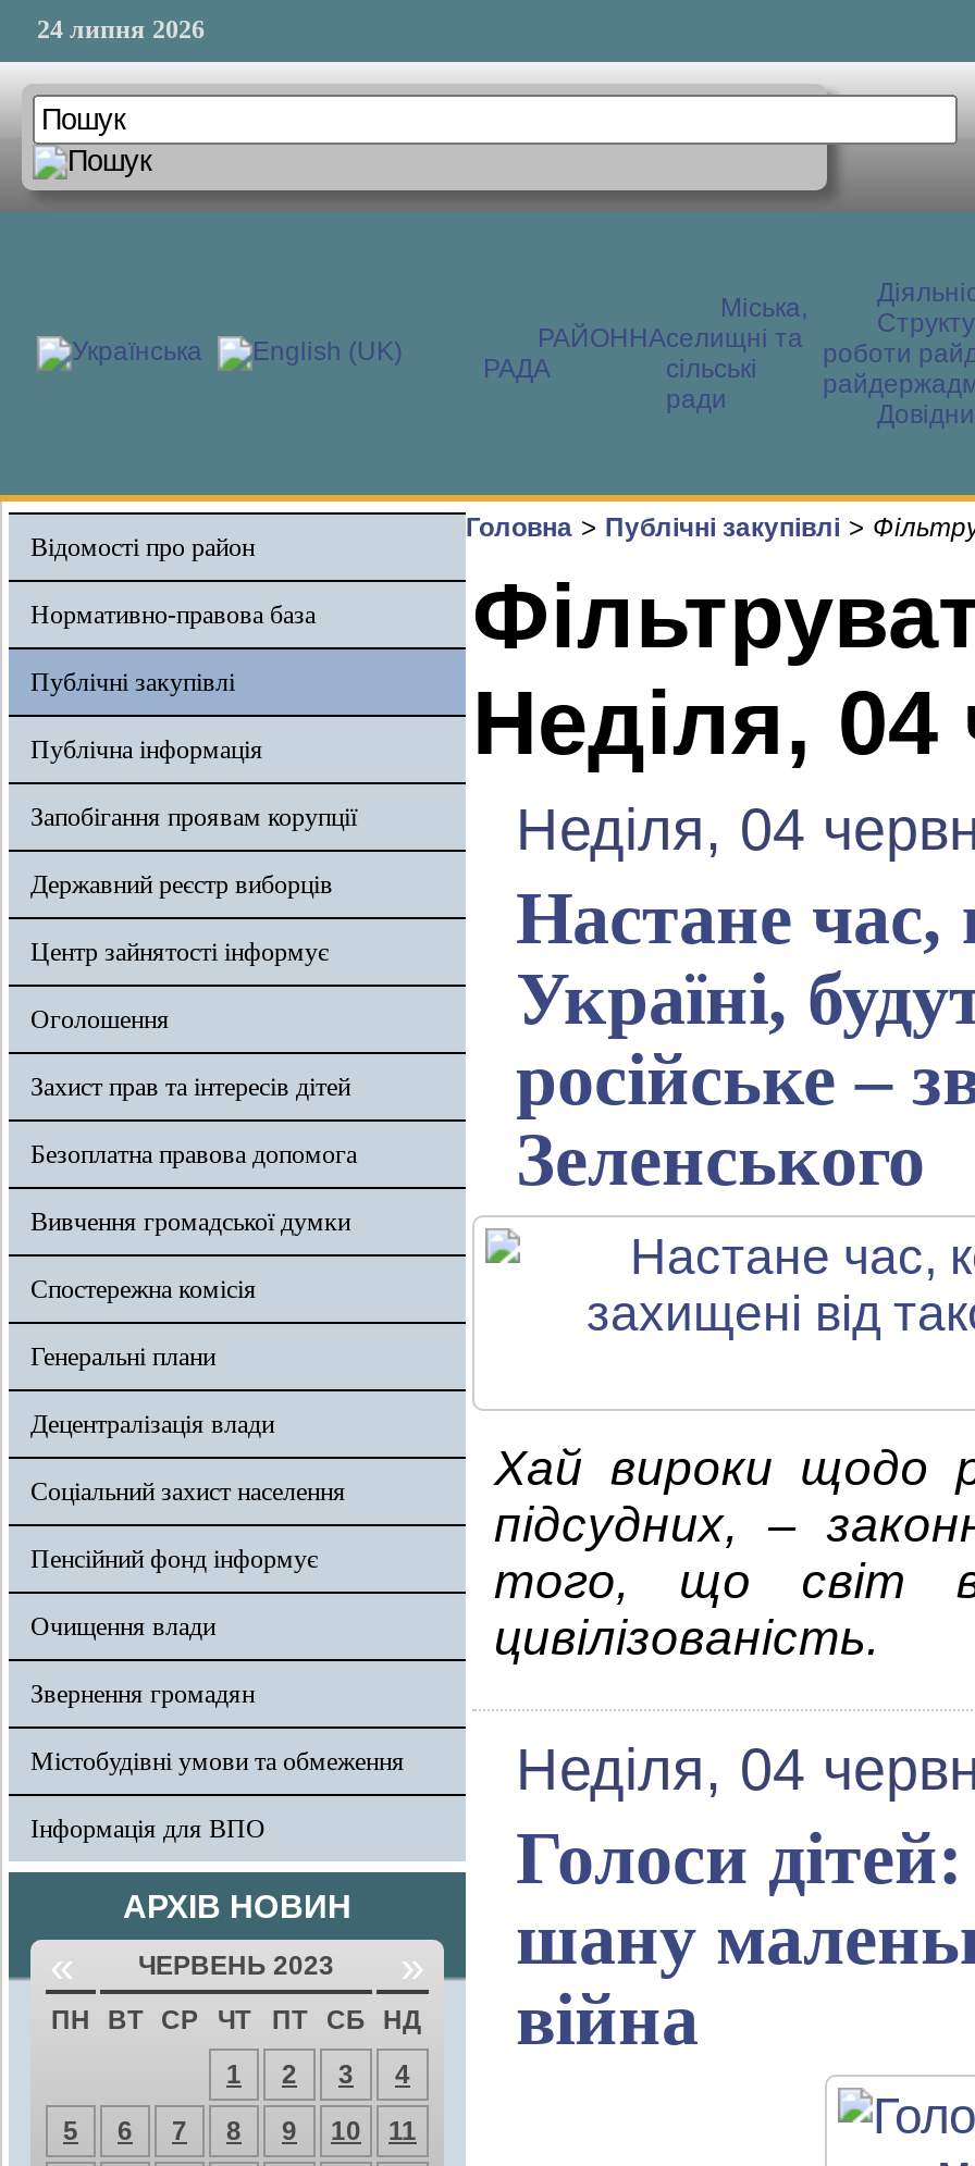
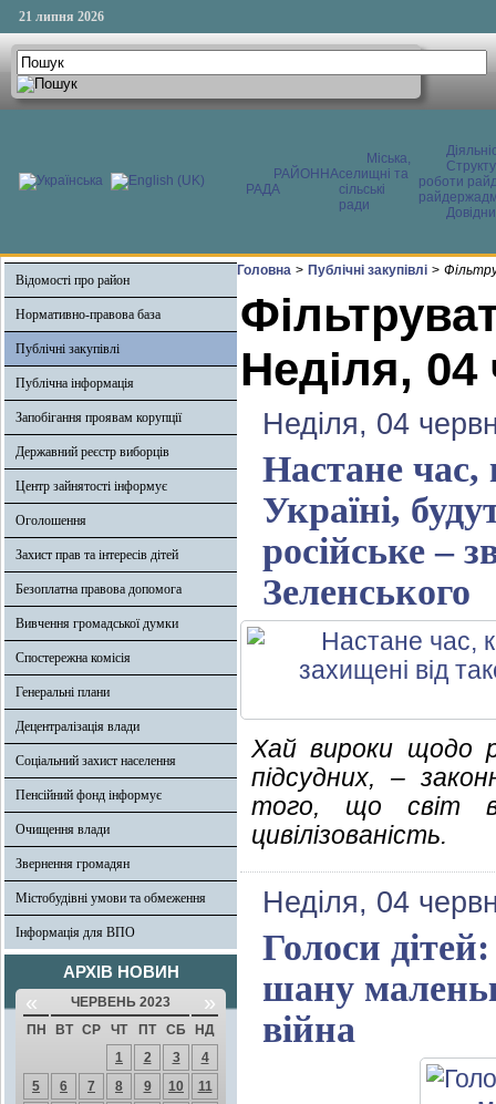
[37,14,205,45] 24 липня 2026 -> [19,9,104,24] 21 липня 2026

